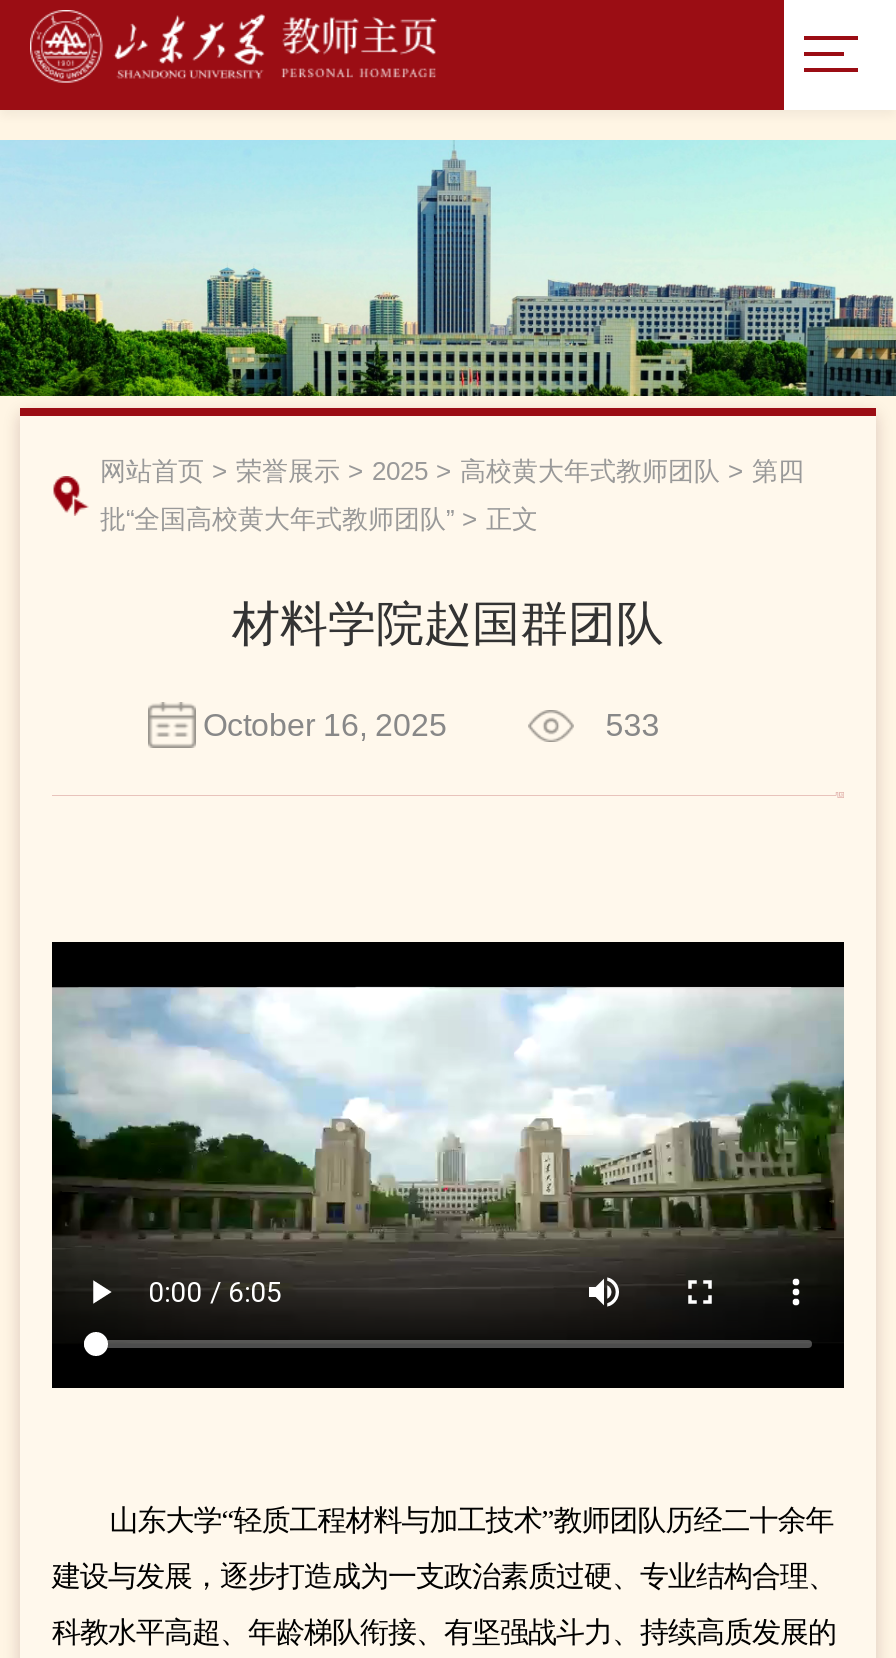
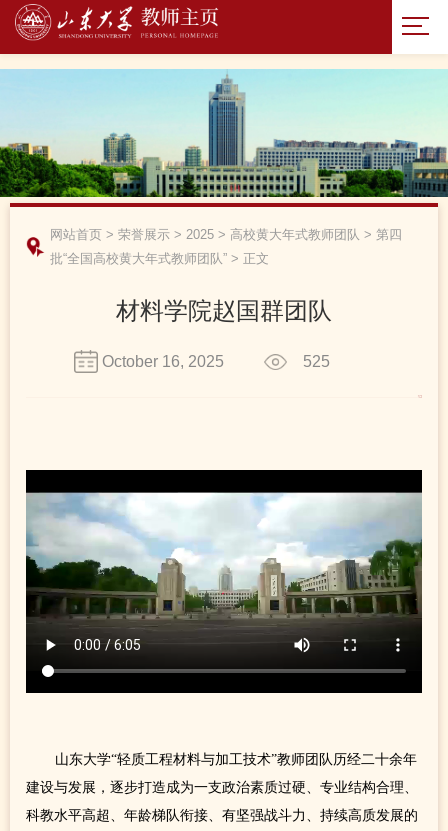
[605,708,659,742] 533 -> [303,353,330,370] 525

